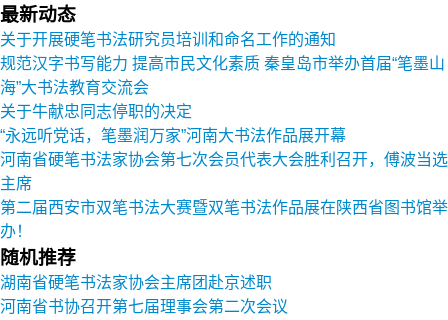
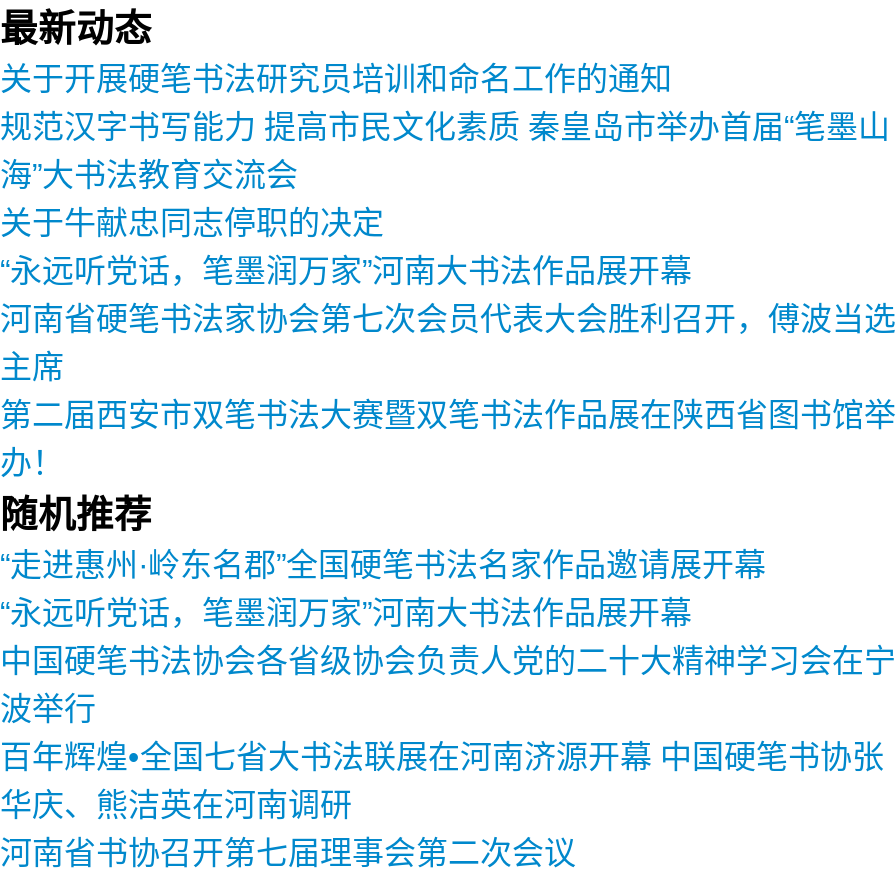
[0,274,272,291] 湖南省硬笔书法家协会主席团赴京述职 -> [0,548,896,822] “走进惠州·岭东名郡”全国硬笔书法名家作品邀请展开幕 | “永远听党话，笔墨润万家”河南大书法作品展开幕 | 中国硬笔书法协会各省级协会负责人党的二十大精神学习会在宁 | 波举行 | 百年辉煌•全国七省大书法联展在河南济源开幕 中国硬笔书协张 | 华庆、熊洁英在河南调研

